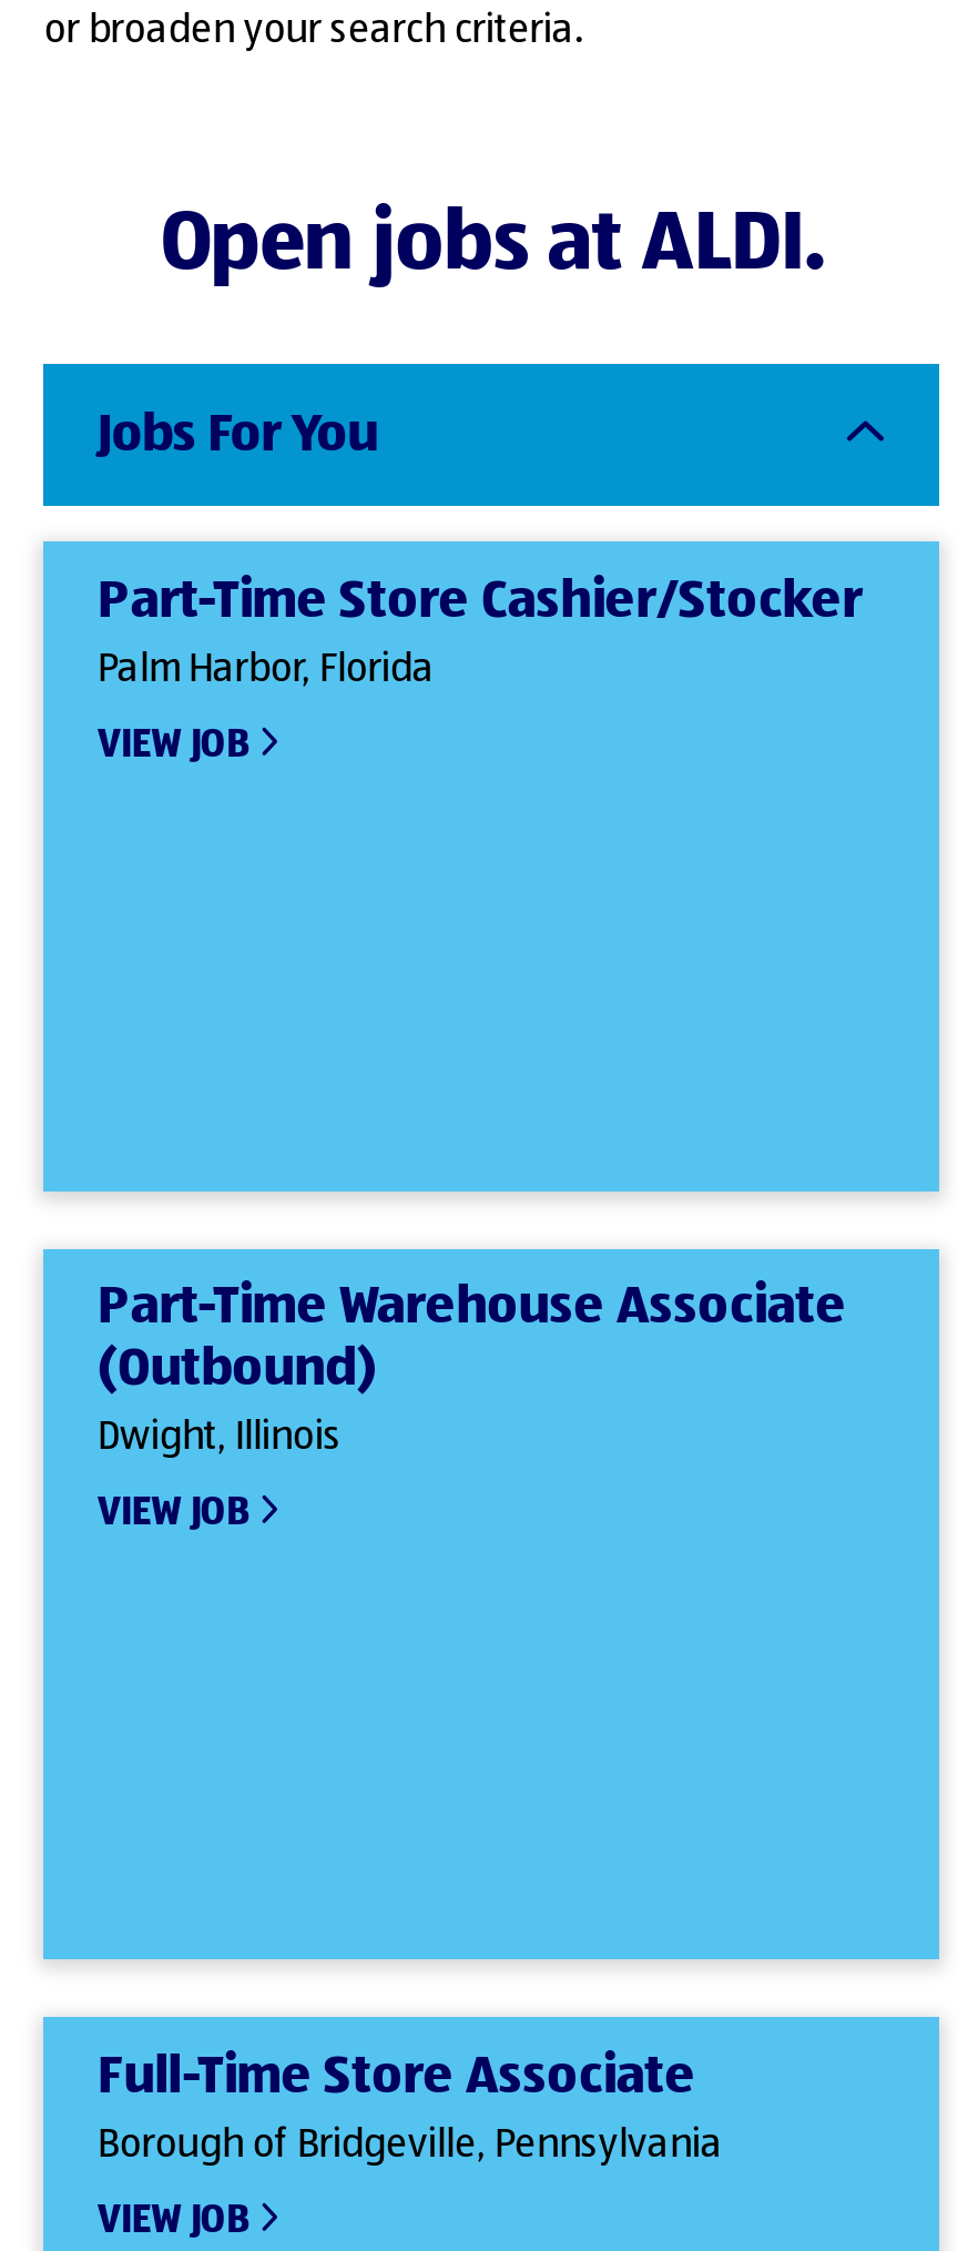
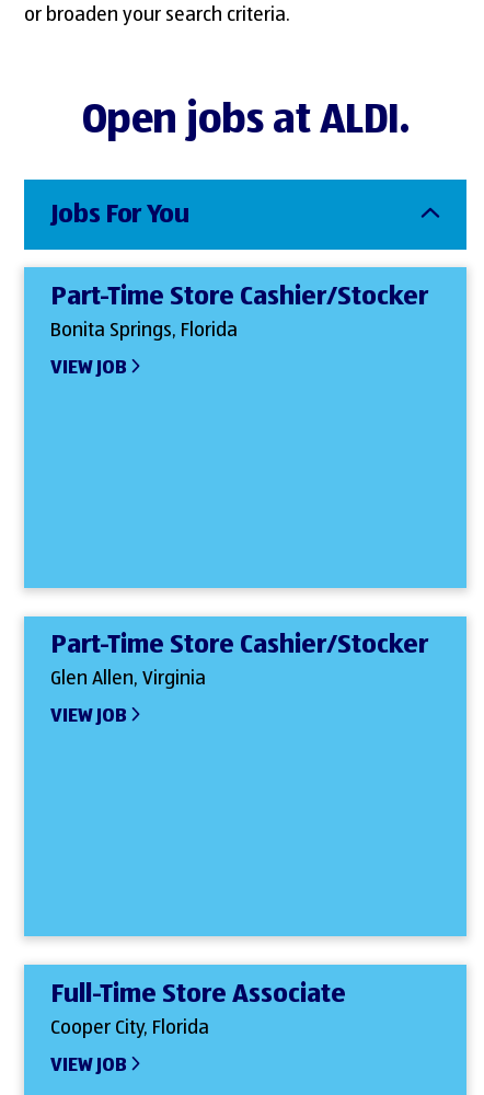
[97,650,434,690] Palm Harbor, Florida -> [51,321,238,340] Bonita Springs, Florida
[97,1281,847,1458] Part-Time Warehouse Associate | (Outbound) | Dwight, Illinois -> [51,632,429,689] Part-Time Store Cashier/Stocker | Glen Allen, Virginia
[97,2125,723,2165] Borough of Bridgeville, Pennsylvania -> [51,1018,210,1038] Cooper City, Florida

